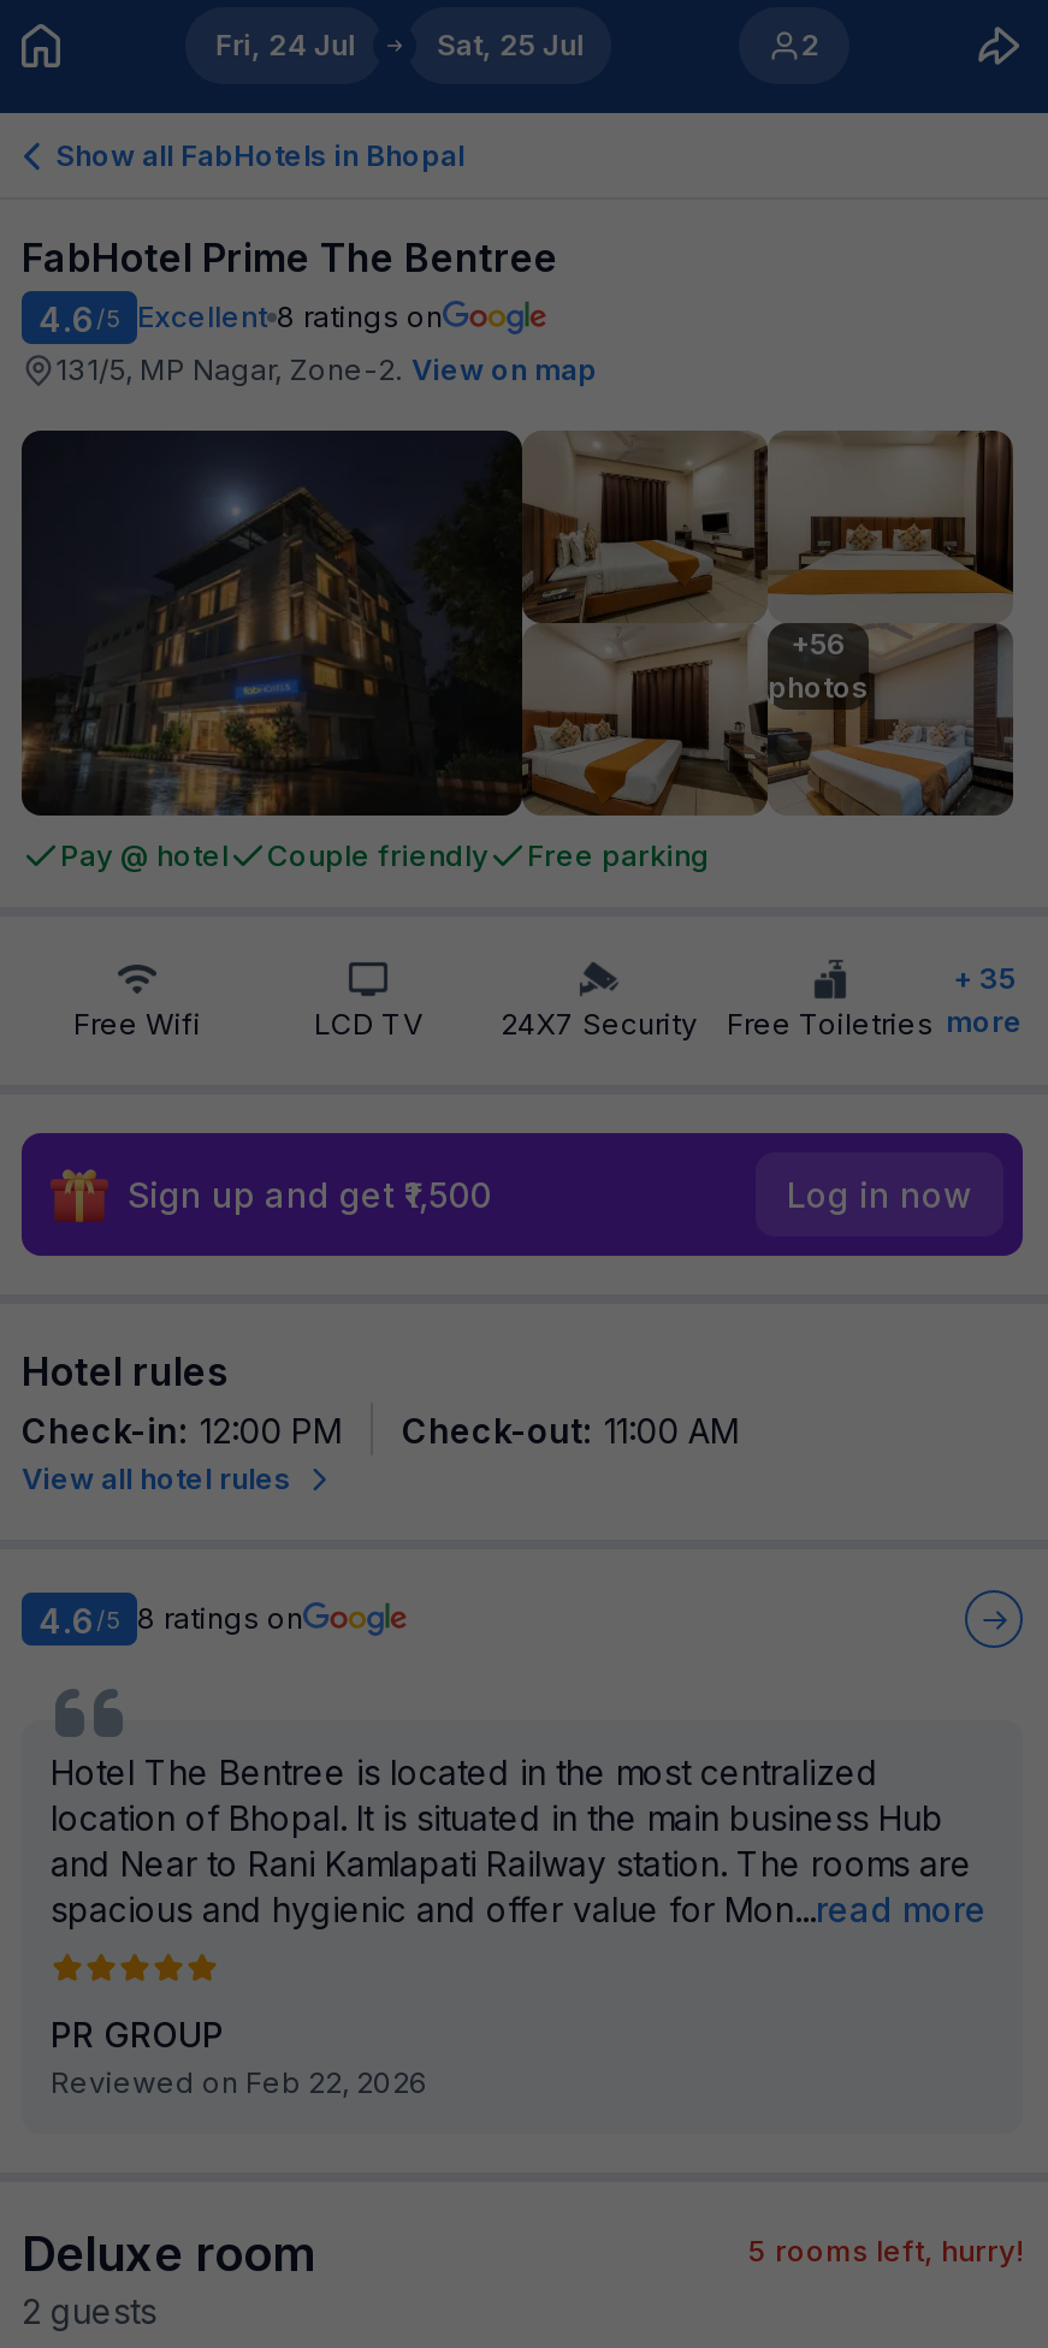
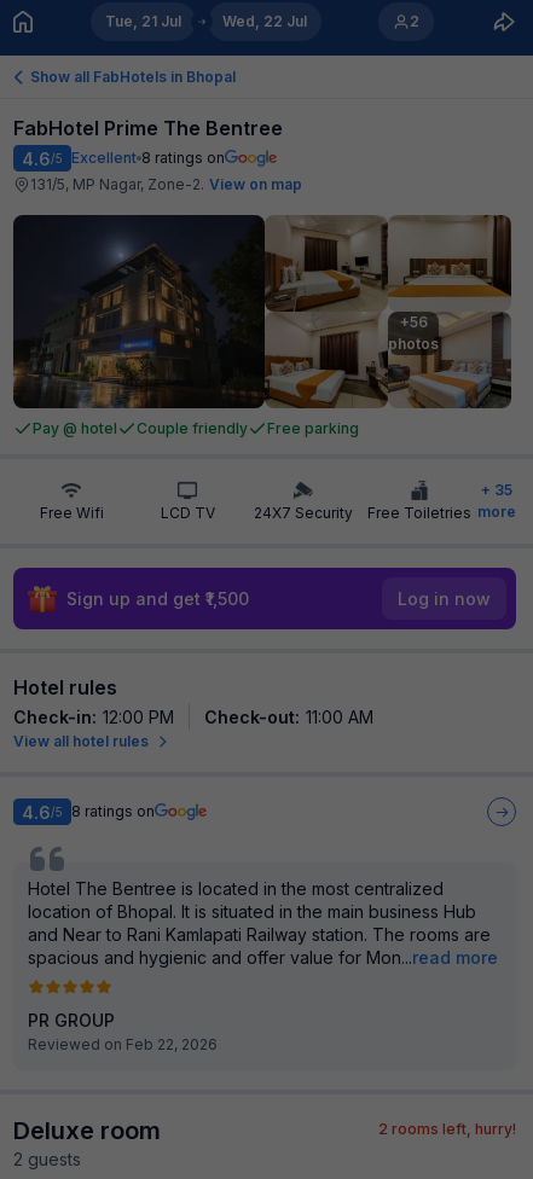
[215,26,354,63] Fri, 24 Jul -> [105,12,181,30] Tue, 21 Jul
[436,26,583,63] Sat, 25 Jul -> [222,12,307,30] Wed, 22 Jul
[748,2233,1023,2269] 5 rooms left, hurry! -> [378,1120,516,1138] 2 rooms left, hurry!

